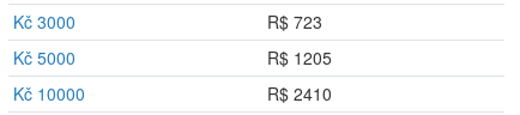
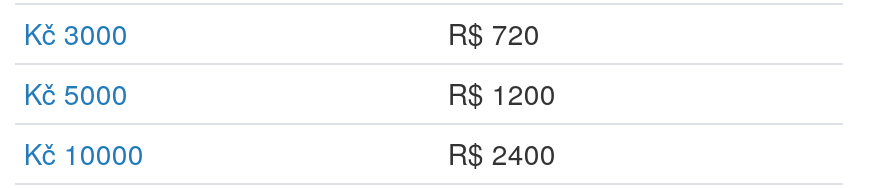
[268,10,323,34] R$ 723 -> [448,13,540,53] R$ 720
[268,46,332,69] R$ 1205 -> [448,73,556,113] R$ 1200
[268,81,332,105] R$ 2410 -> [448,133,556,173] R$ 2400

